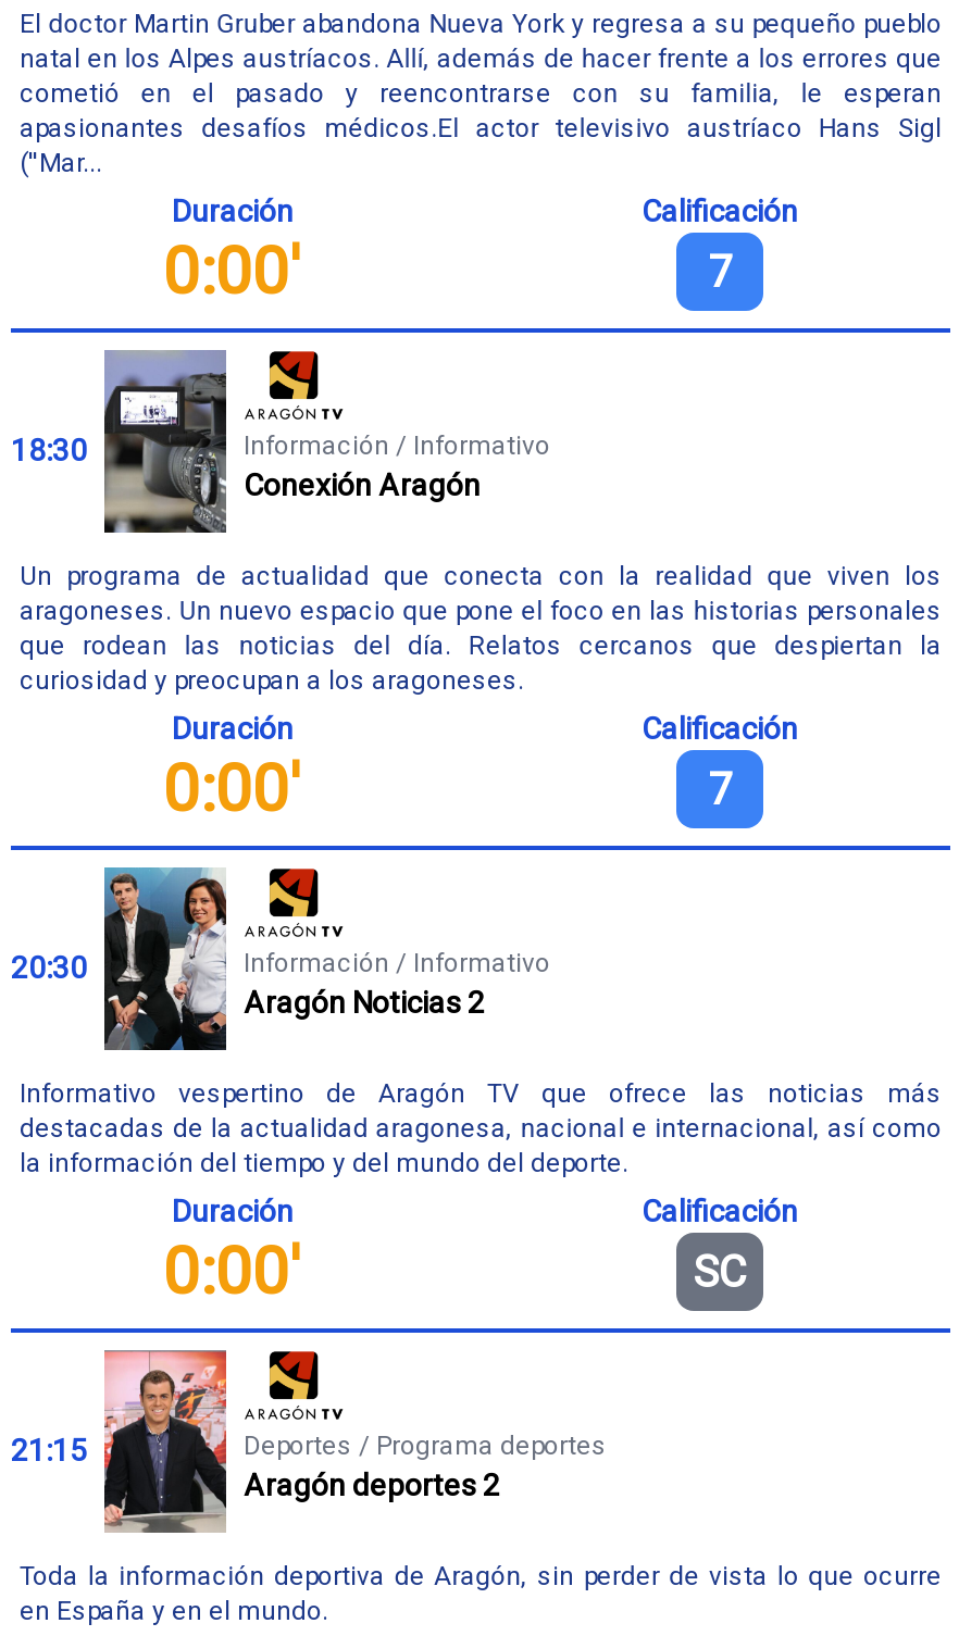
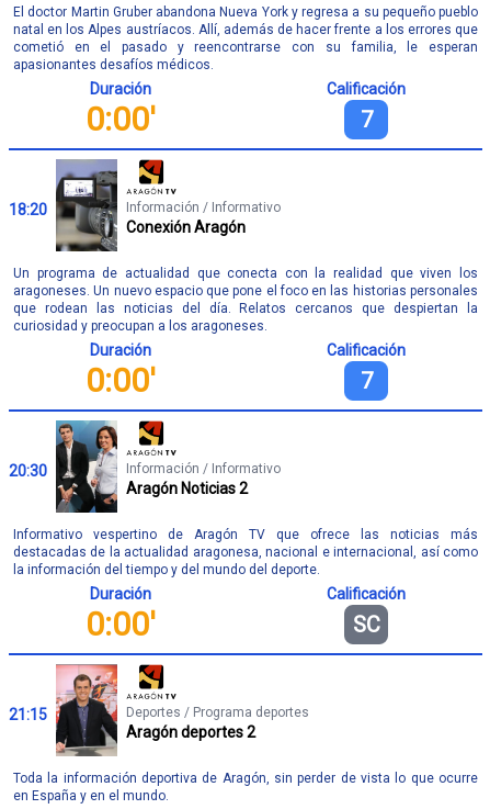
[20,113,942,178] apasionantes desafíos médicos.El actor televisivo austríaco Hans Sigl | (''Mar... -> [13,57,214,72] apasionantes desafíos médicos.
[11,432,87,467] 18:30 -> [9,201,47,218] 18:20

